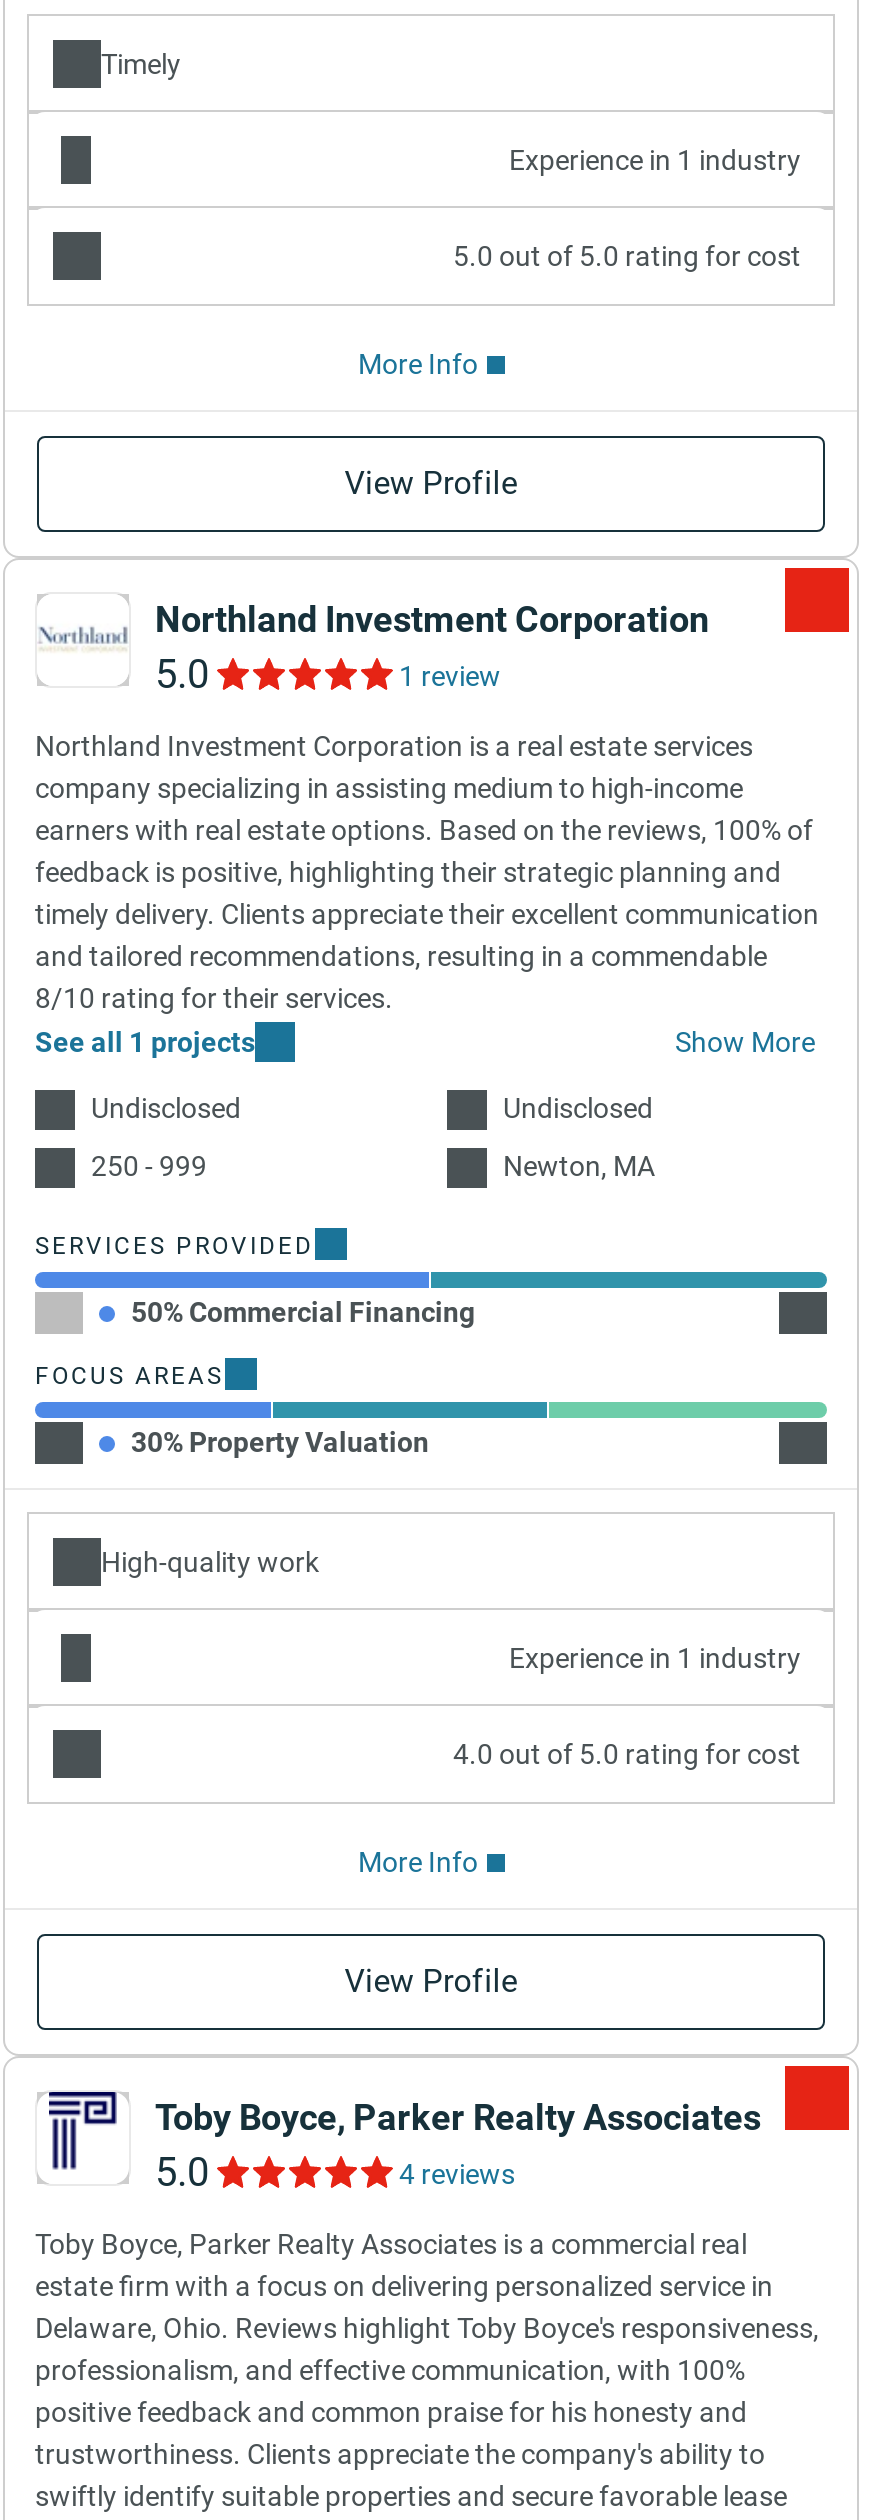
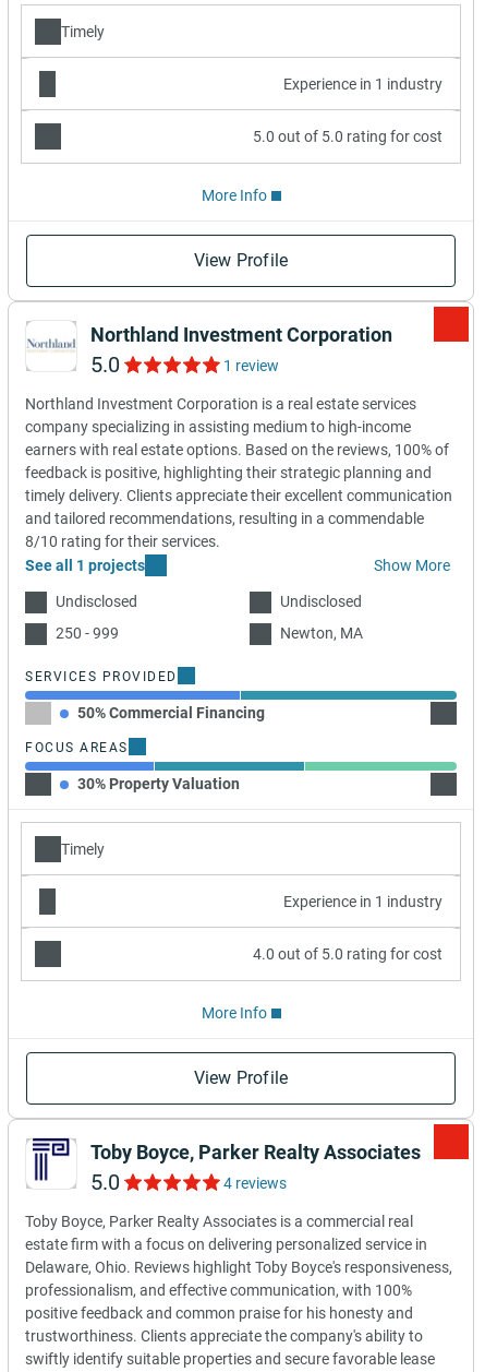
[101,1545,319,1577] High-quality work -> [61,840,105,857] Timely

